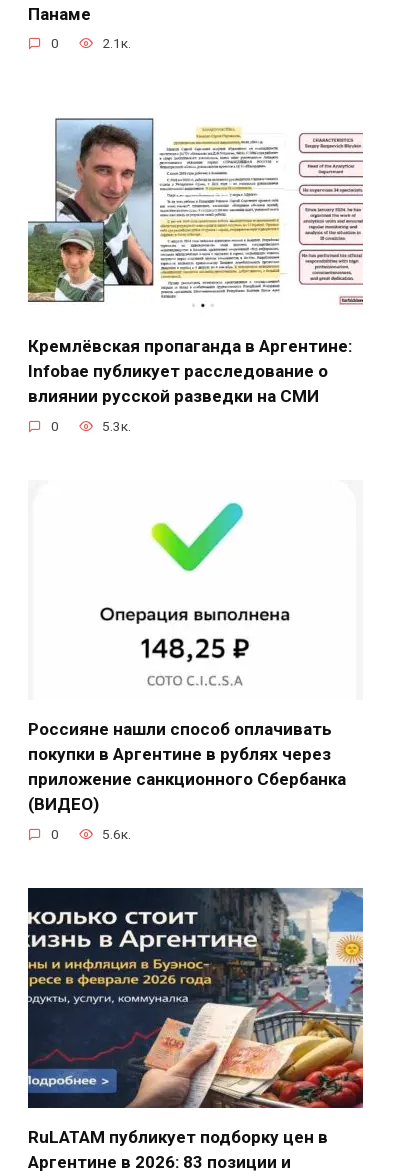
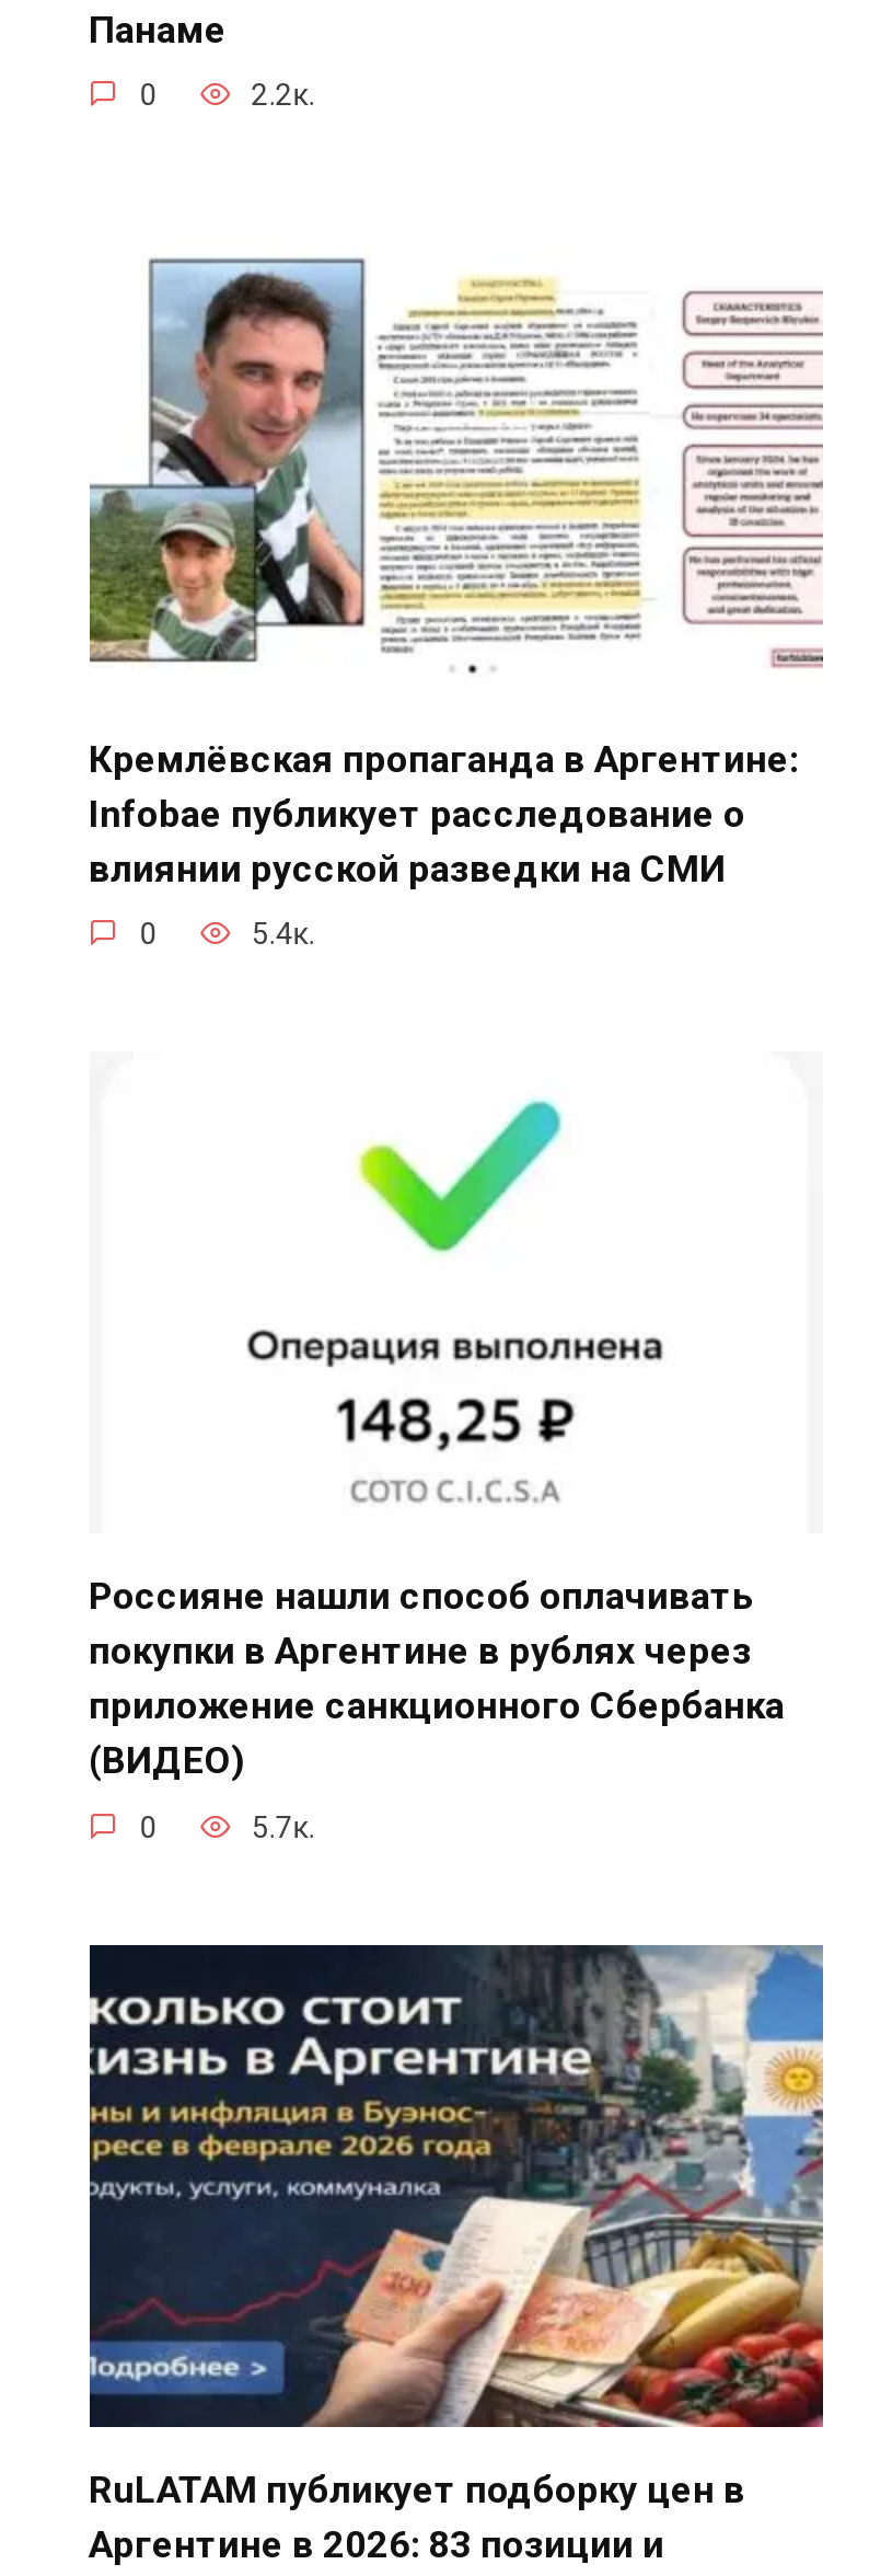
[102,35,131,51] 2.1к. -> [251,77,315,112] 2.2к.
[102,418,131,434] 5.3к. -> [251,915,315,950] 5.4к.
[102,826,131,842] 5.6к. -> [251,1809,315,1844] 5.7к.

